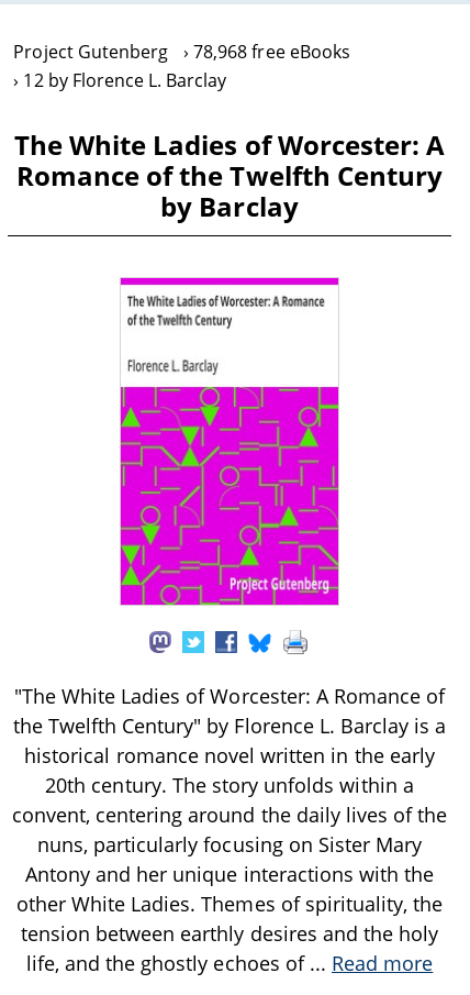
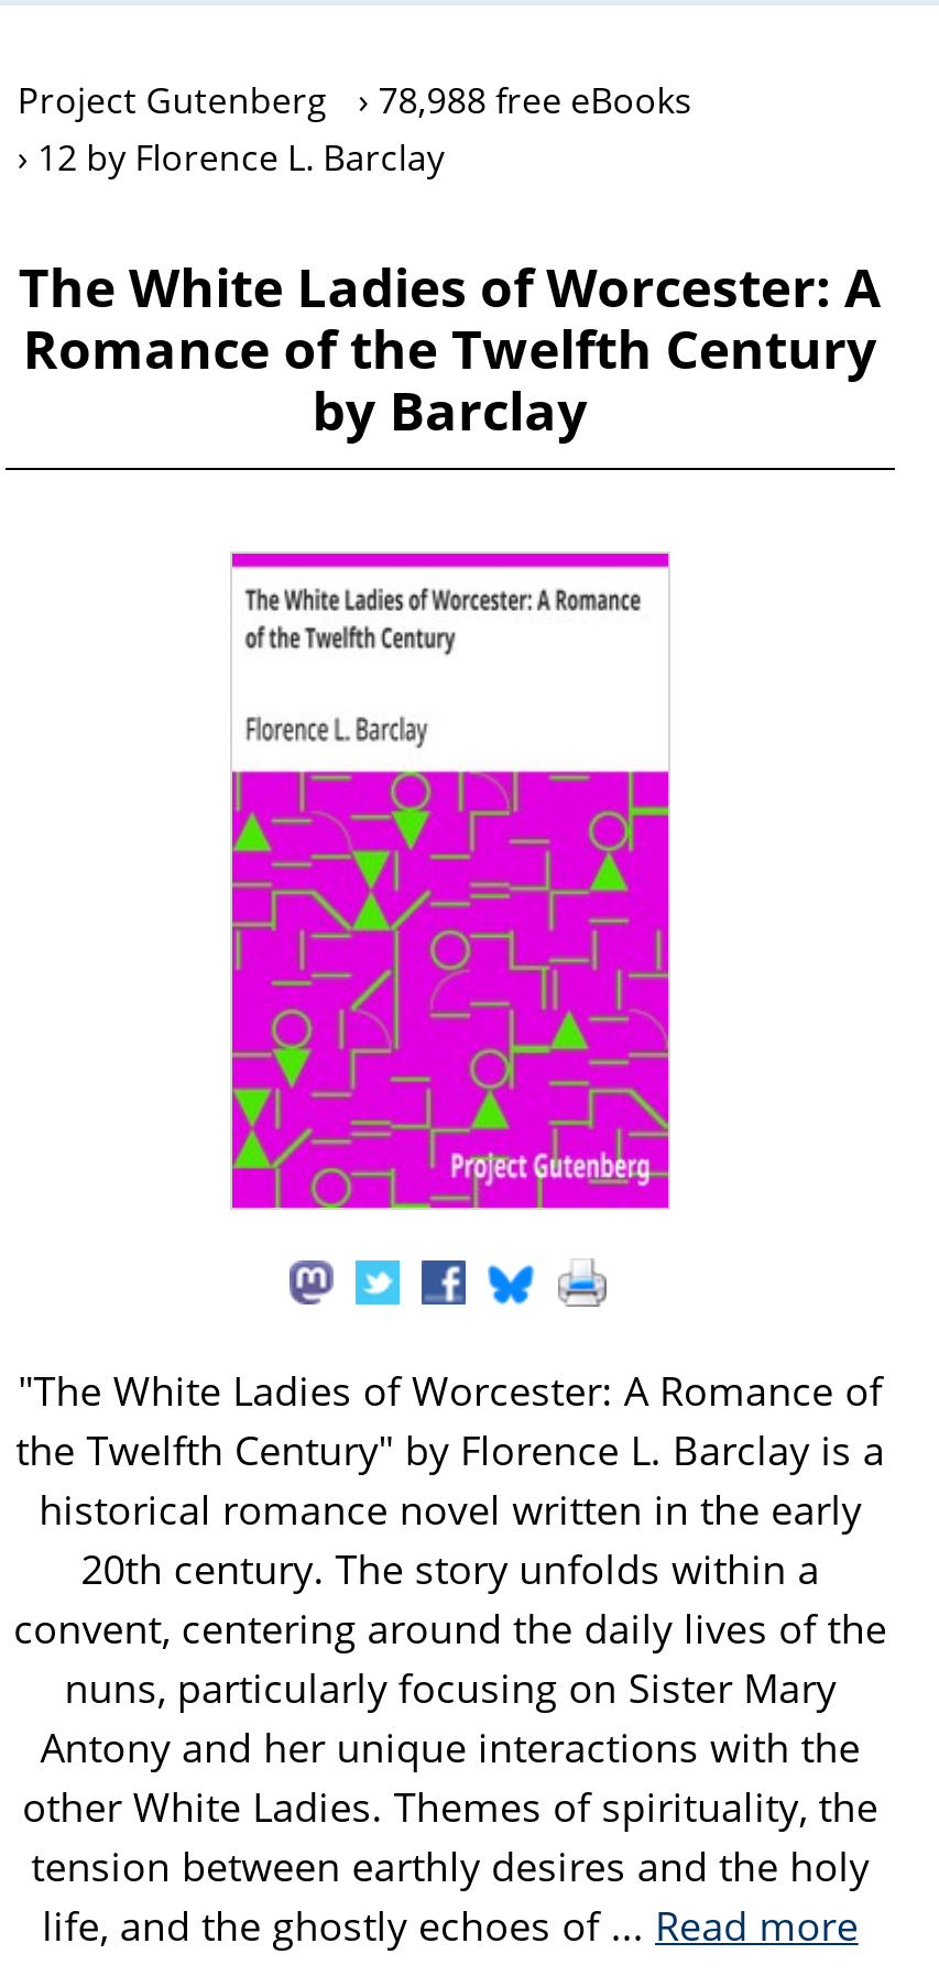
[14,40,350,64] Project Gutenberg 78,968 free eBooks -> [17,76,692,124] Project Gutenberg 78,988 free eBooks

